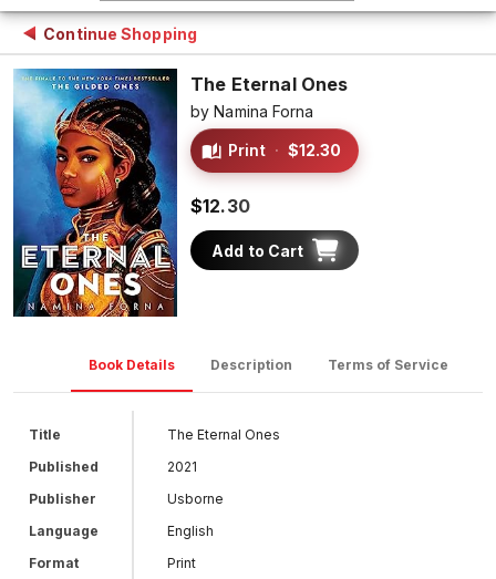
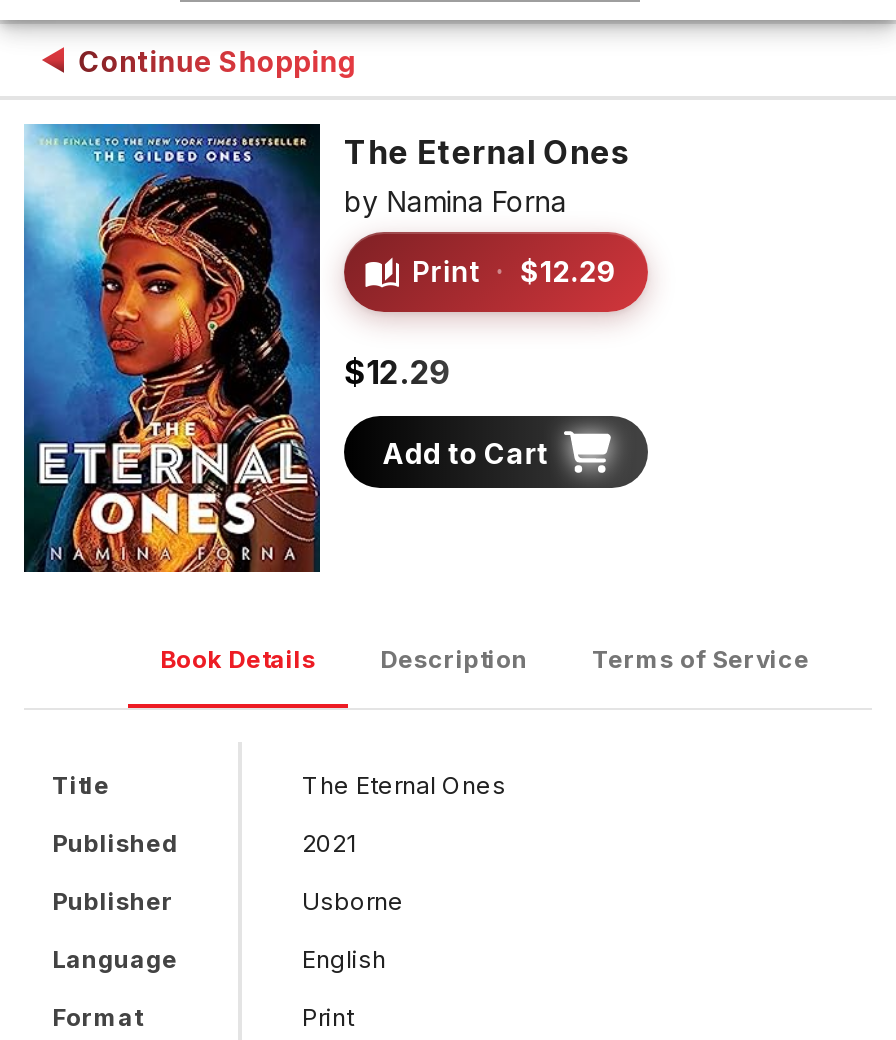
[228,141,342,159] Print · $12.30 -> [412,254,617,288] Print · $12.29
[190,195,250,217] $12.30 -> [344,352,452,392] $12.29

